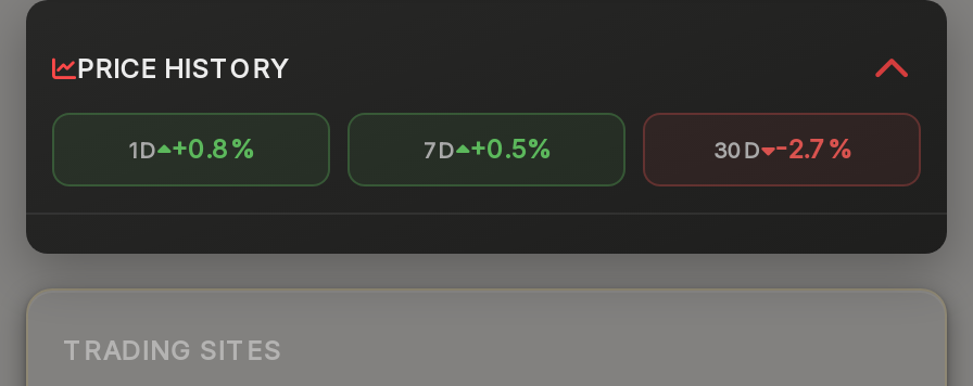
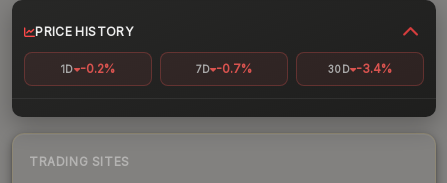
[129,132,253,165] 1D +0.8% -> [61,61,115,76] 1D -0.2%
[424,132,549,165] 7D +0.5% -> [195,61,252,76] 7D -0.7%
[713,132,851,165] 30D -2.7% -> [328,61,392,76] 30D -3.4%

